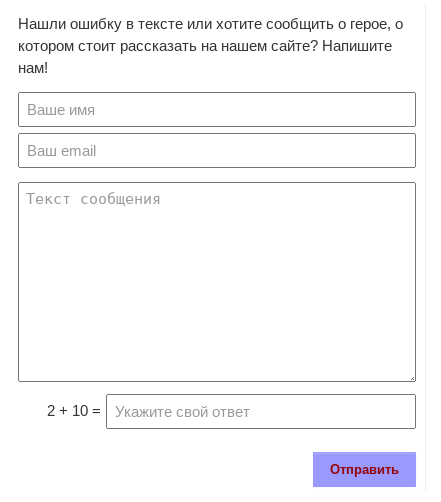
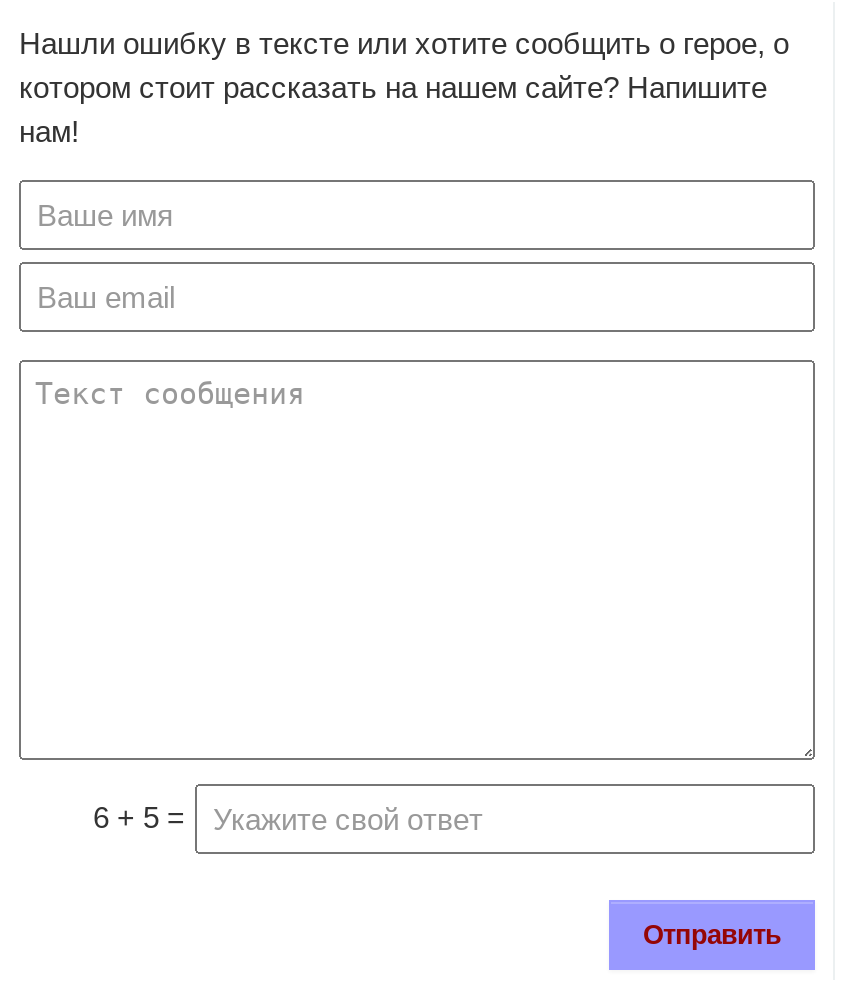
[47,402,101,419] 2 + 10 = -> [93,800,185,834] 6 + 5 =

